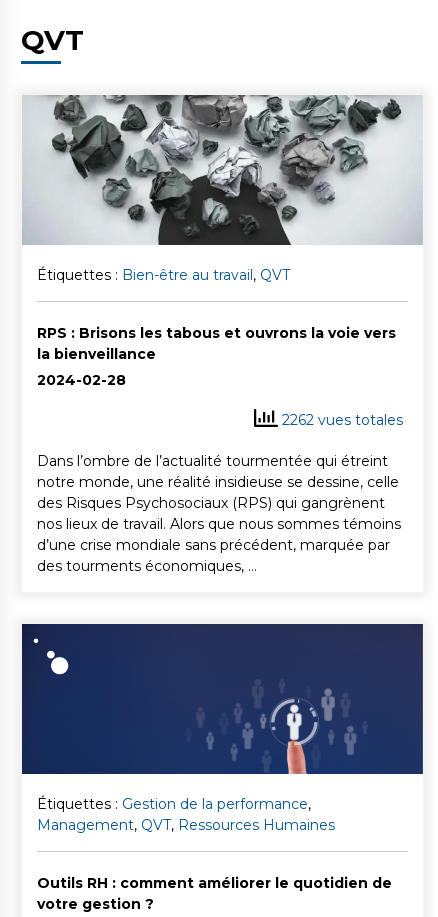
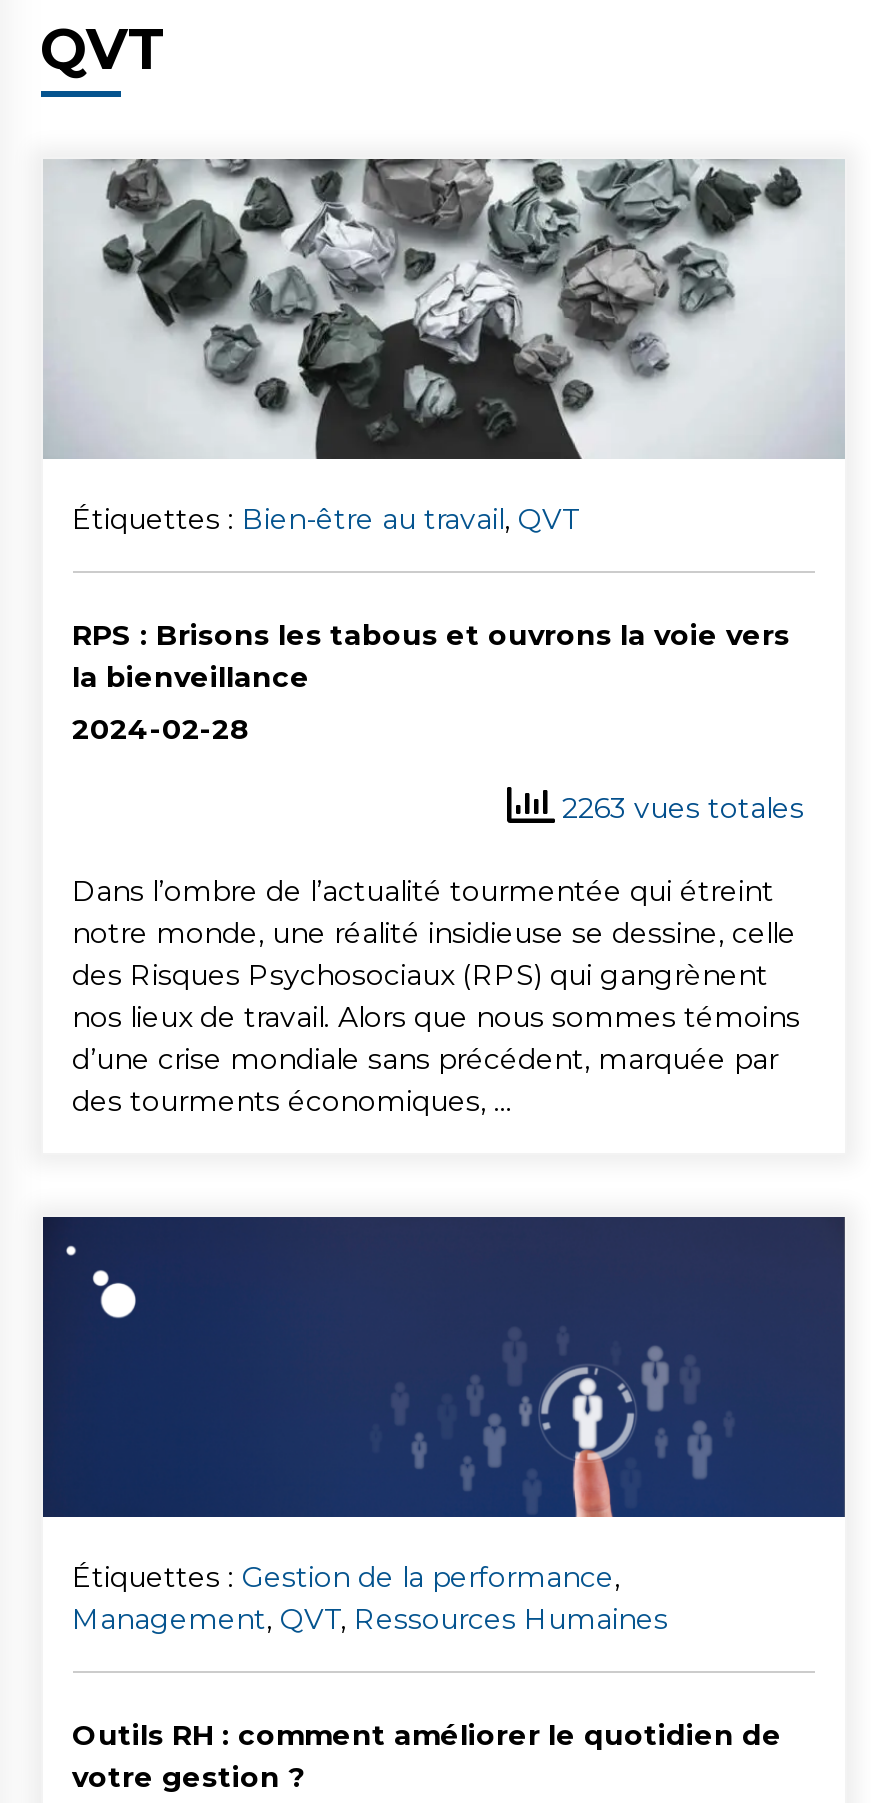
[277,411,402,429] 2262 vues totales -> [554,790,804,826] 2263 vues totales

